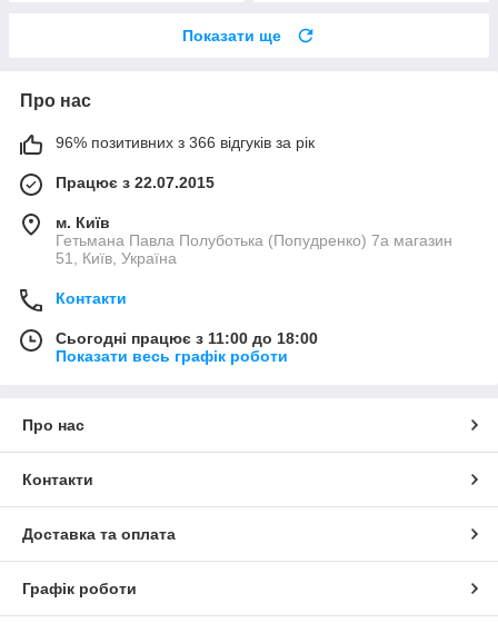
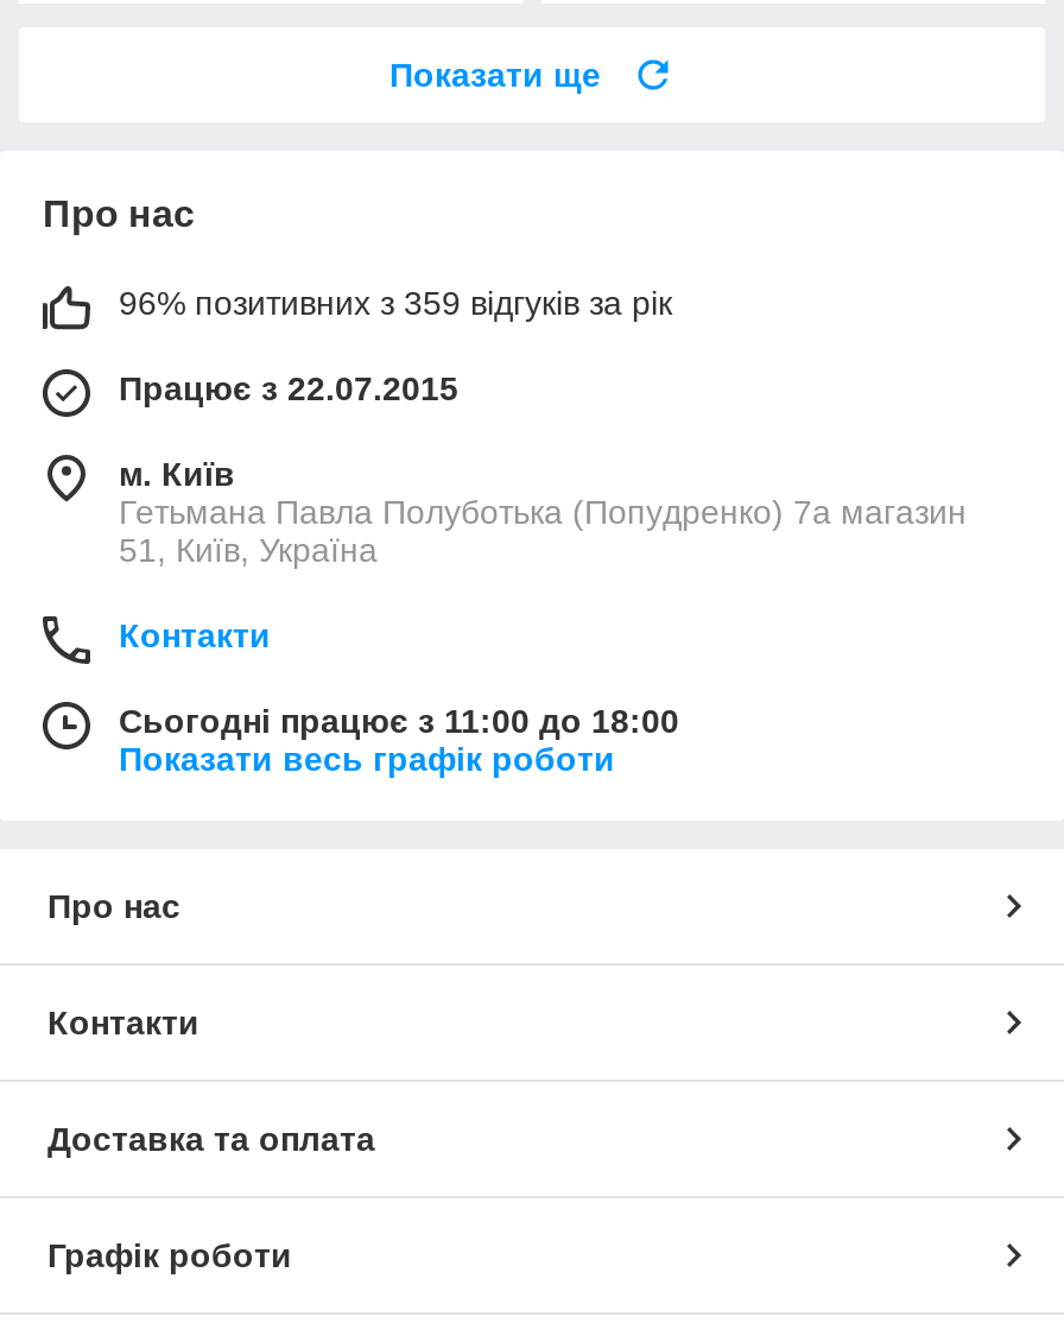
[56,133,315,151] 96% позитивних з 366 відгуків за рік -> [119,283,672,321] 96% позитивних з 359 відгуків за рік

